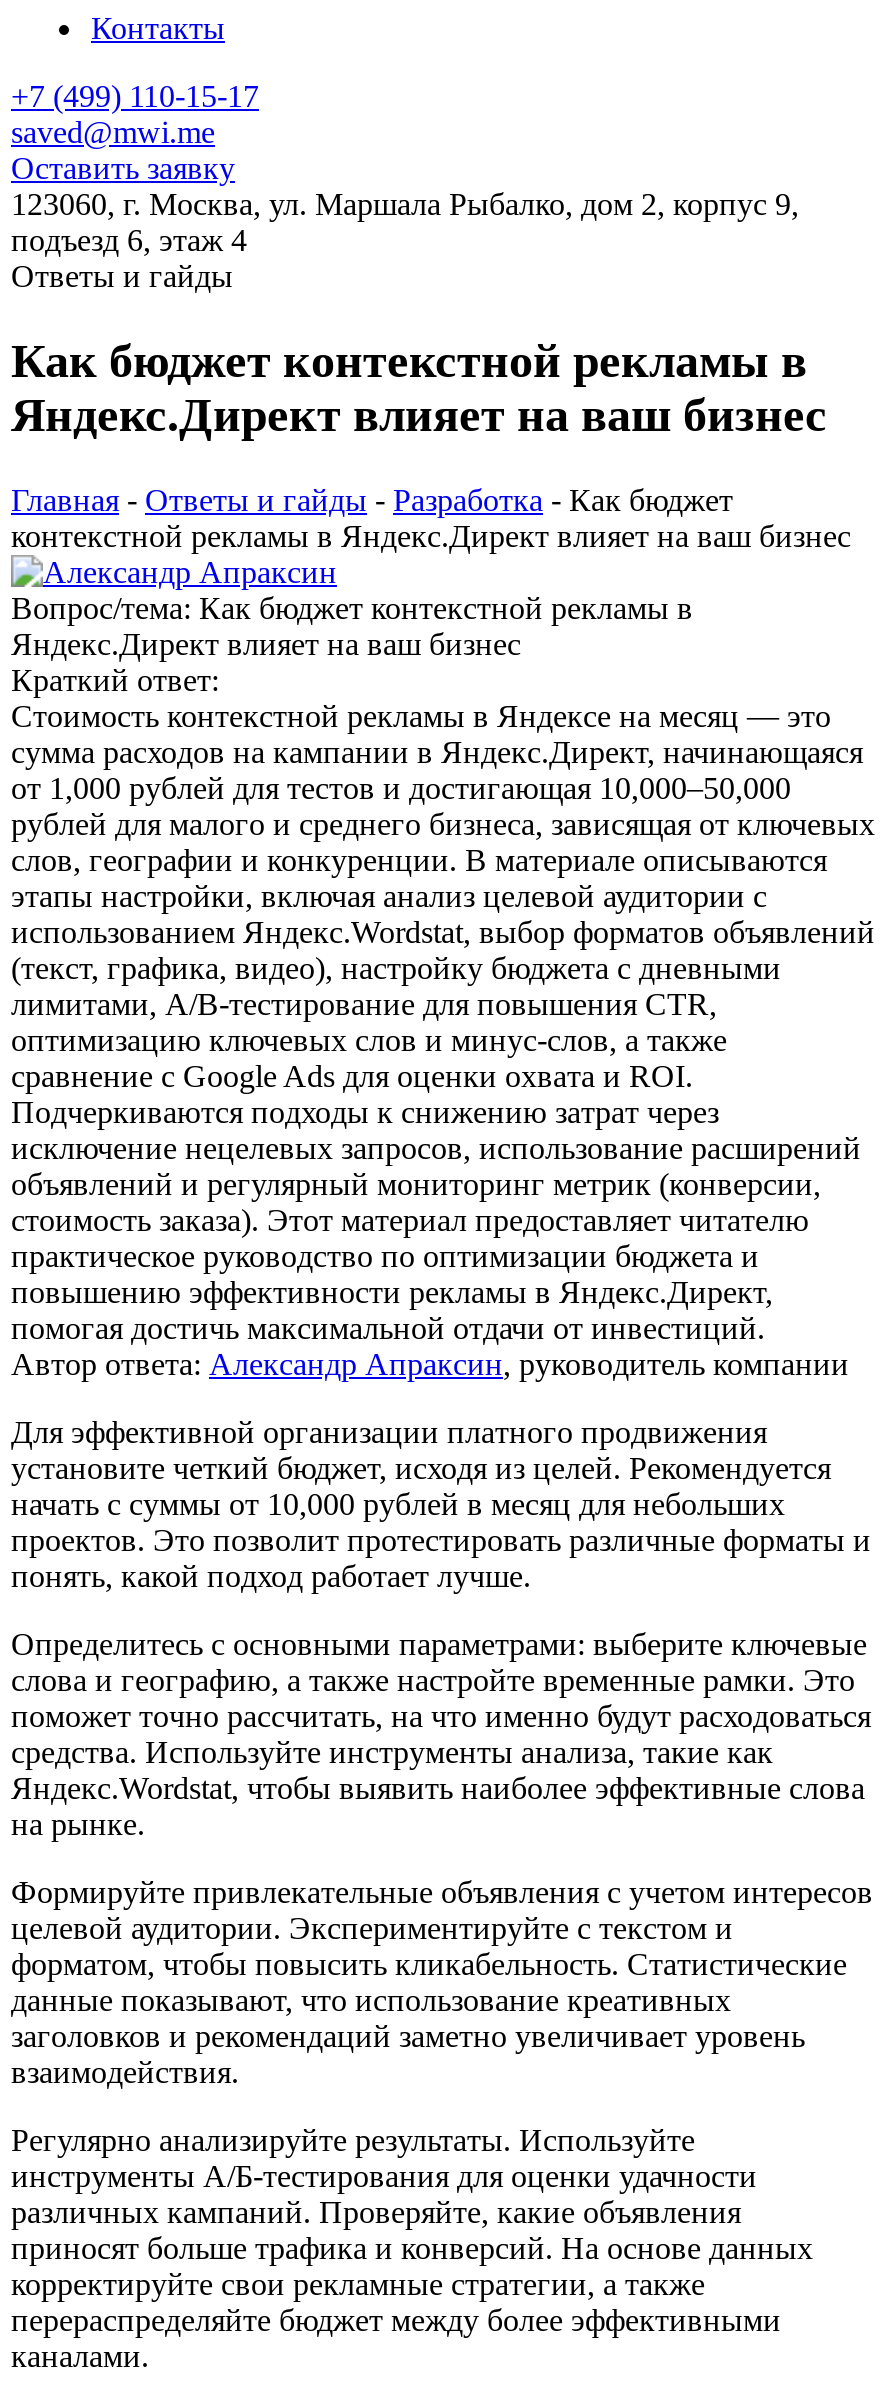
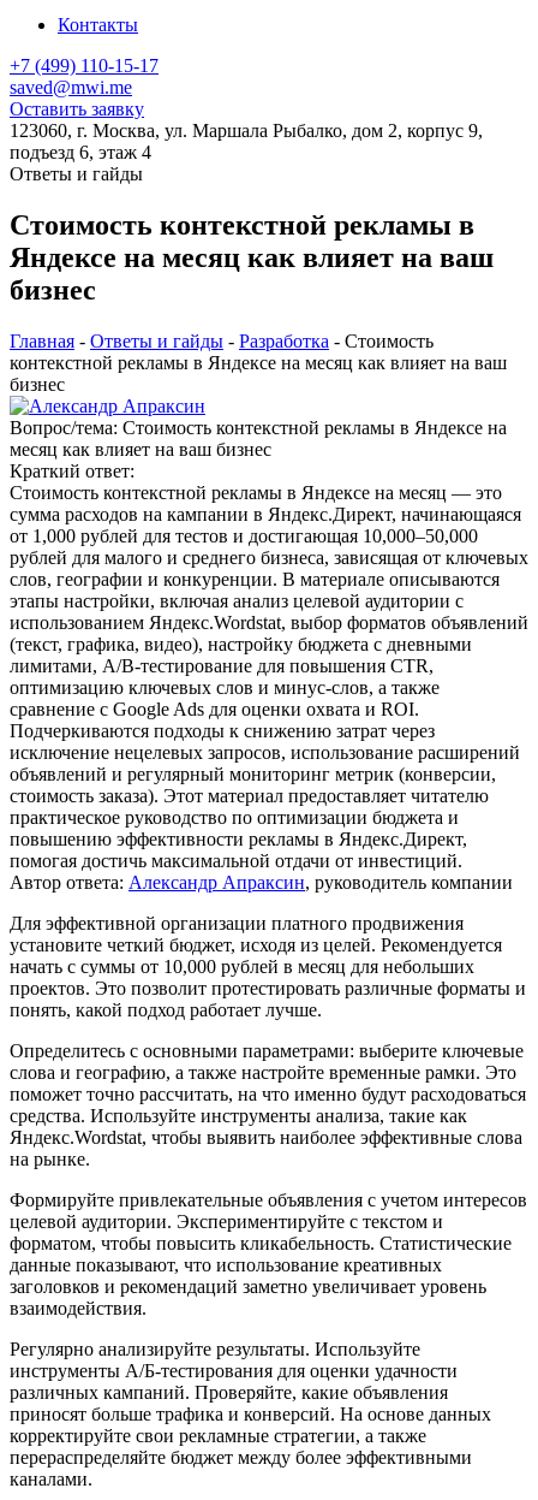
[11,335,827,441] Как бюджет контекстной рекламы в | Яндекс.Директ влияет на ваш бизнес -> [10,209,494,305] Стоимость контекстной рекламы в | Яндексе на месяц как влияет на ваш | бизнес
[11,482,851,552] Главная - Ответы и гайды - Разработка - Как бюджет | контекстной рекламы в Яндекс.Директ влияет на ваш бизнес -> [10,330,507,394] Главная - Ответы и гайды - Разработка - Стоимость | контекстной рекламы в Яндексе на месяц как влияет на ваш | бизнес
[11,590,693,660] Вопрос/тема: Как бюджет контекстной рекламы в | Яндекс.Директ влияет на ваш бизнес -> [10,417,507,459] Вопрос/тема: Стоимость контекстной рекламы в Яндексе на | месяц как влияет на ваш бизнес

